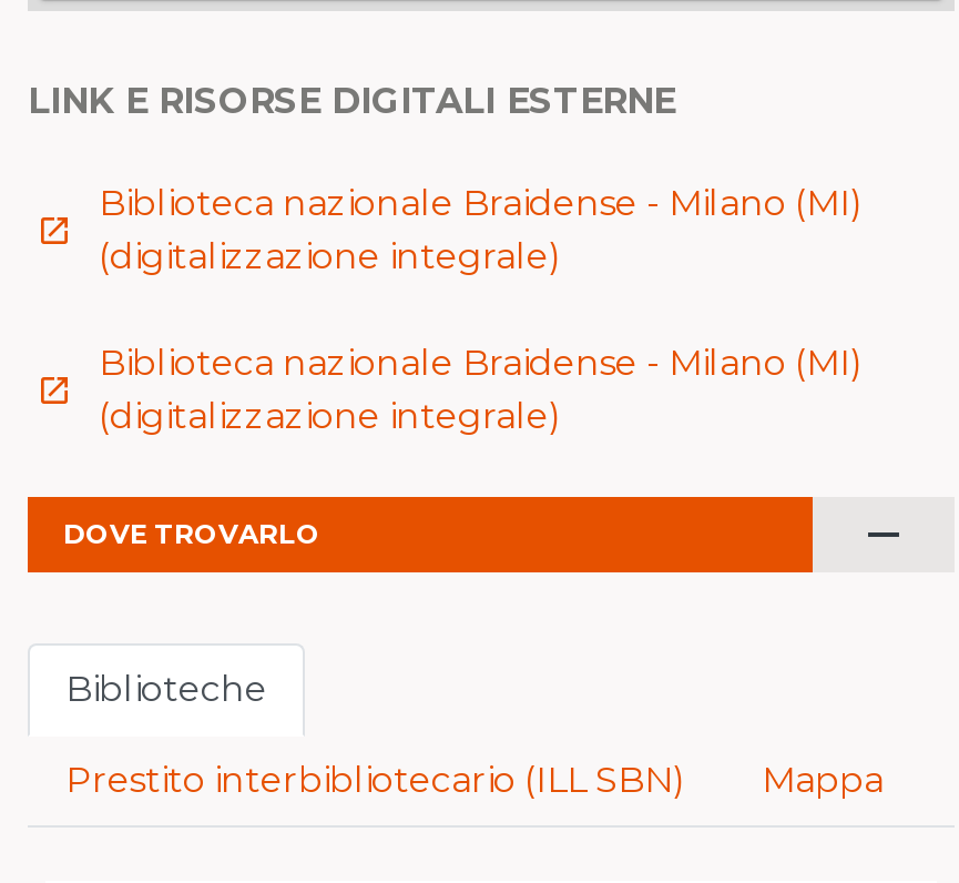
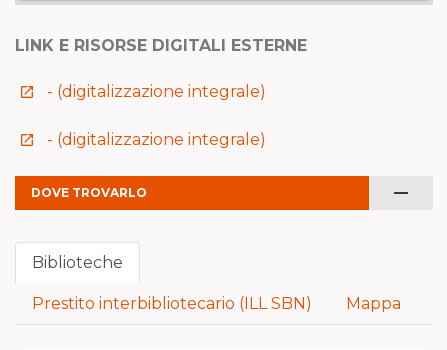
[99,182,864,277] Biblioteca nazionale Braidense - Milano (MI) | (digitalizzazione integrale) -> [47,82,266,101] - (digitalizzazione integrale)
[99,342,864,437] Biblioteca nazionale Braidense - Milano (MI) | (digitalizzazione integrale) -> [47,130,266,149] - (digitalizzazione integrale)

